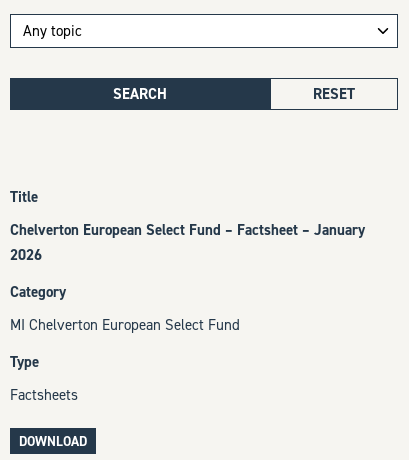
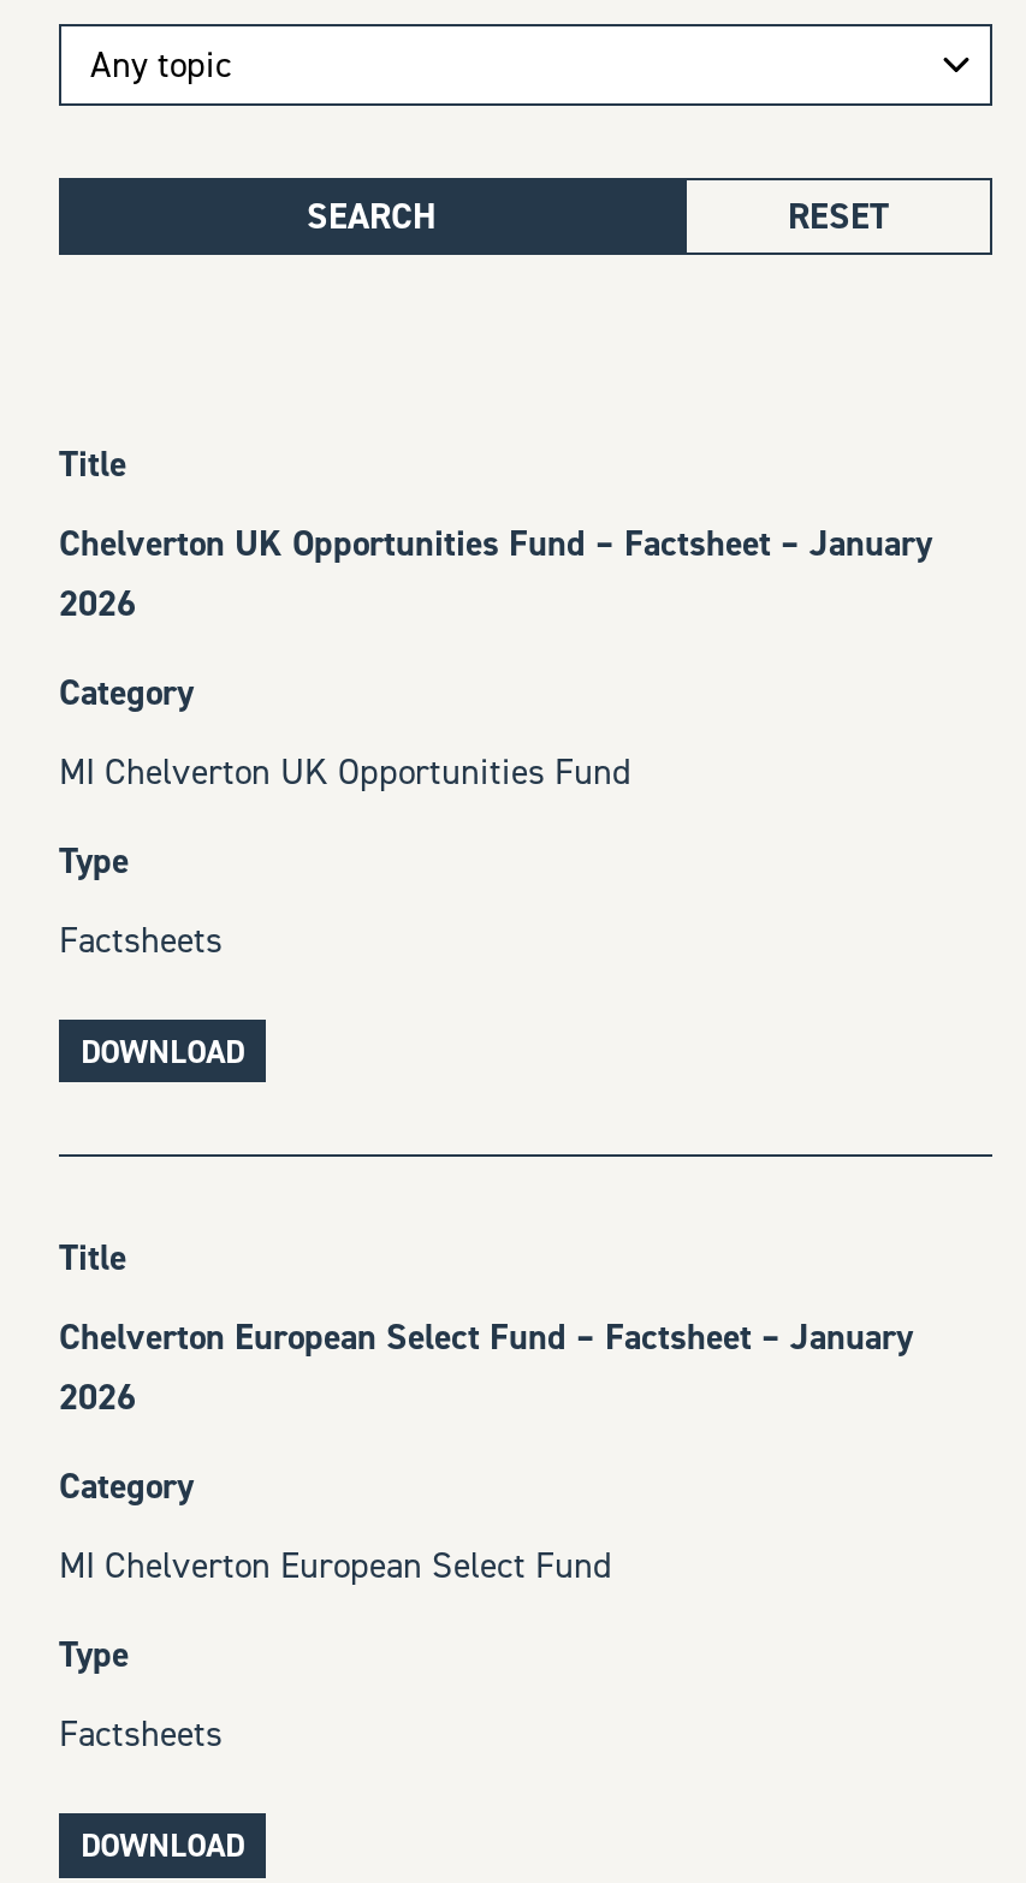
none -> [59,519,932,1073] Chelverton UK Opportunities Fund – Factsheet – January | 2026 | MI Chelverton UK Opportunities Fund | Factsheets | DOWNLOAD

